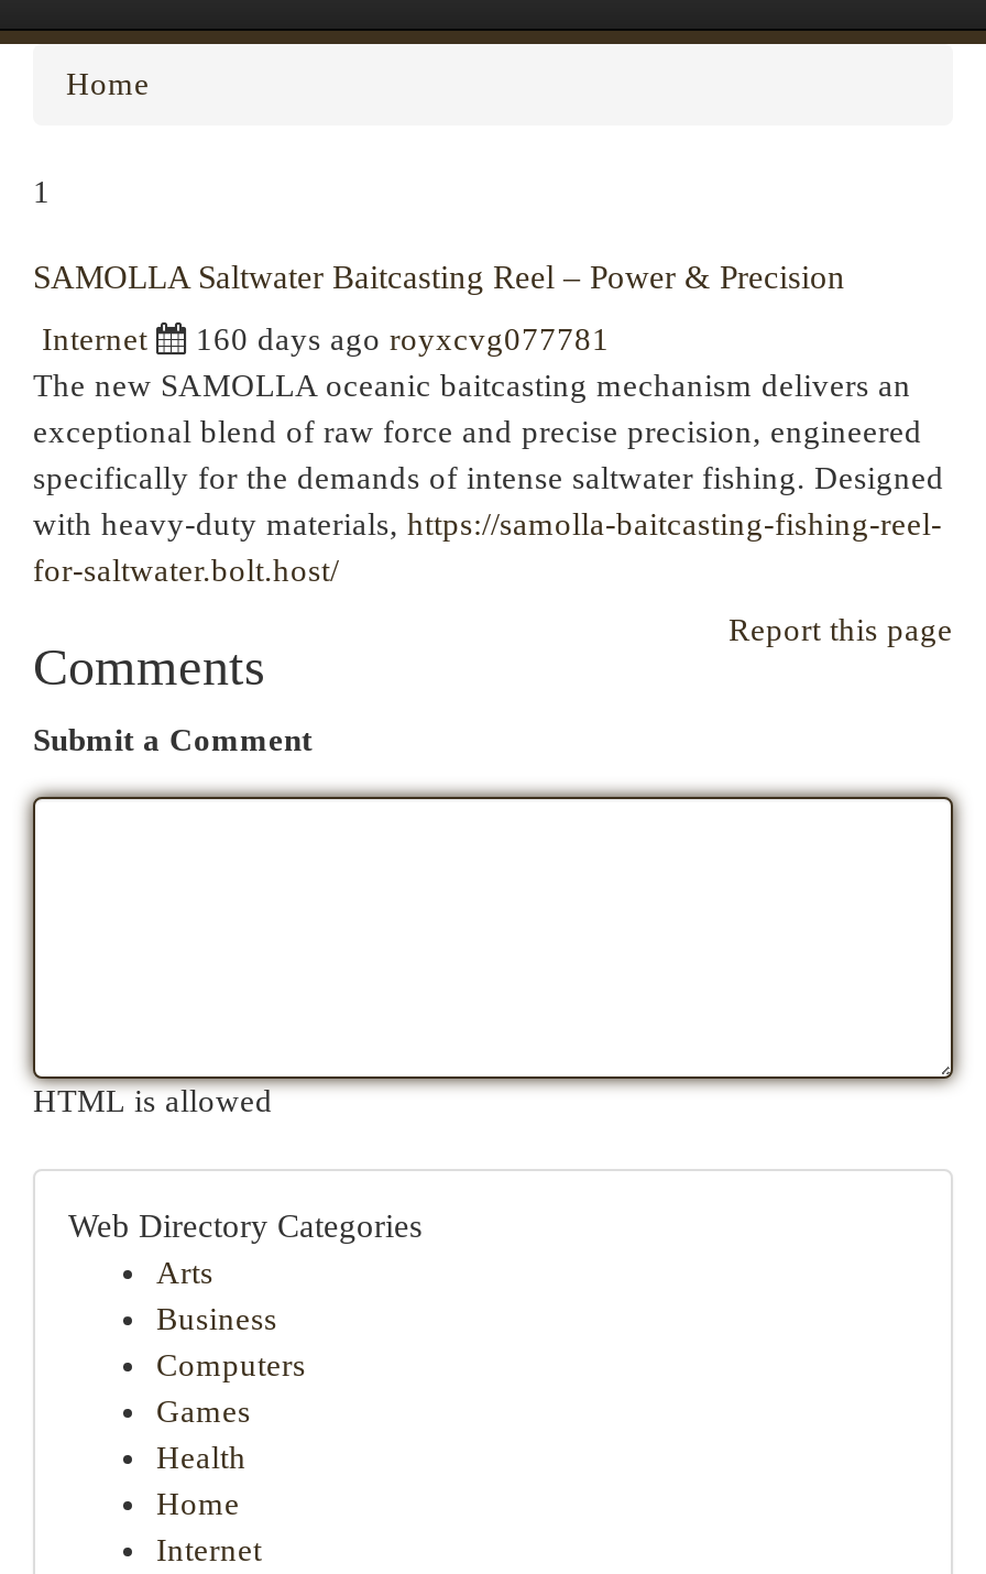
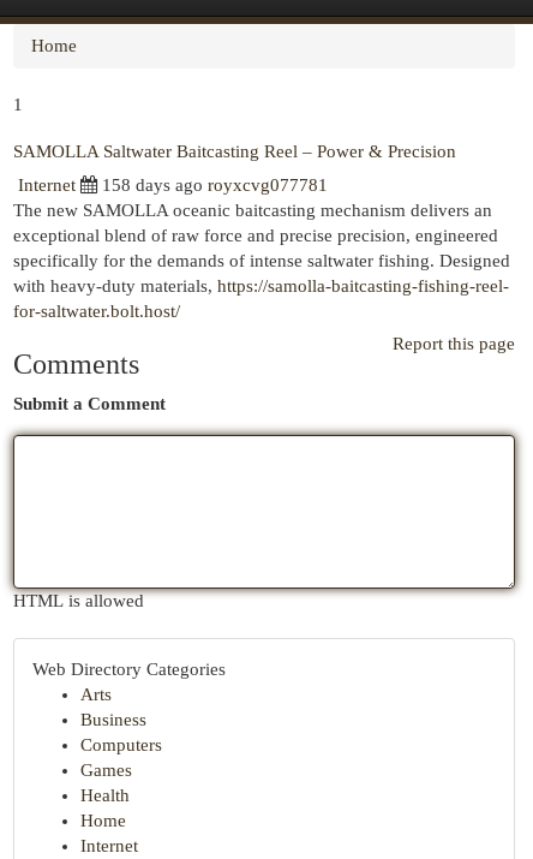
[196,321,610,357] 160 days ago royxcvg077781 -> [102,175,328,195] 158 days ago royxcvg077781

